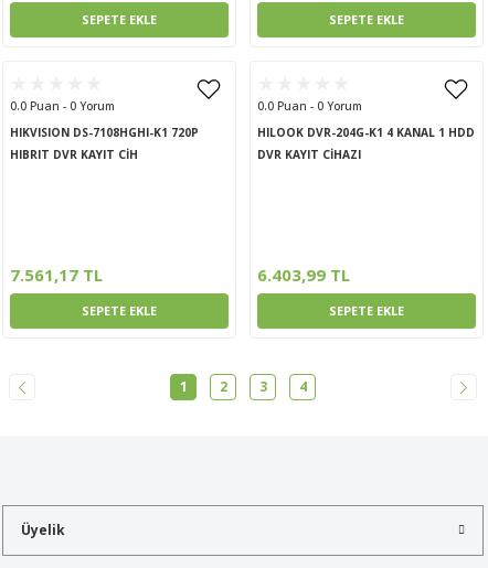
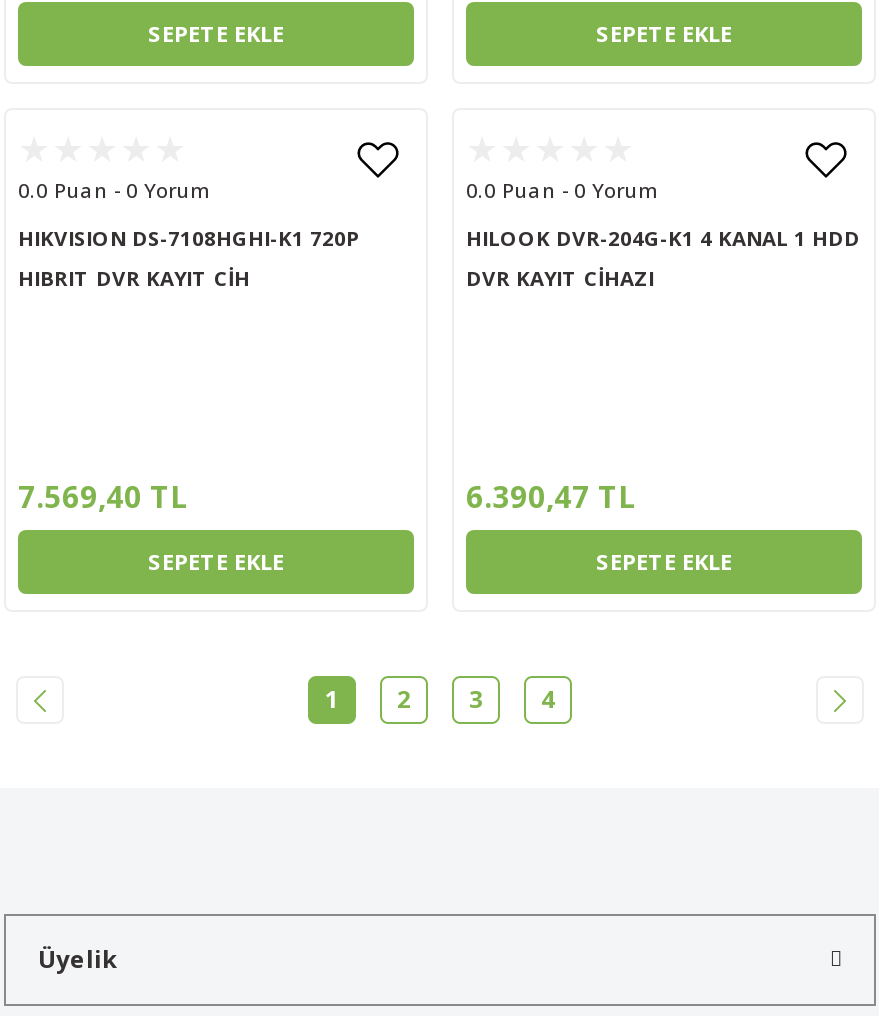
[10,264,103,286] 7.561,17 TL -> [18,476,186,516] 7.569,40 TL
[257,264,350,286] 6.403,99 TL -> [466,476,634,516] 6.390,47 TL

